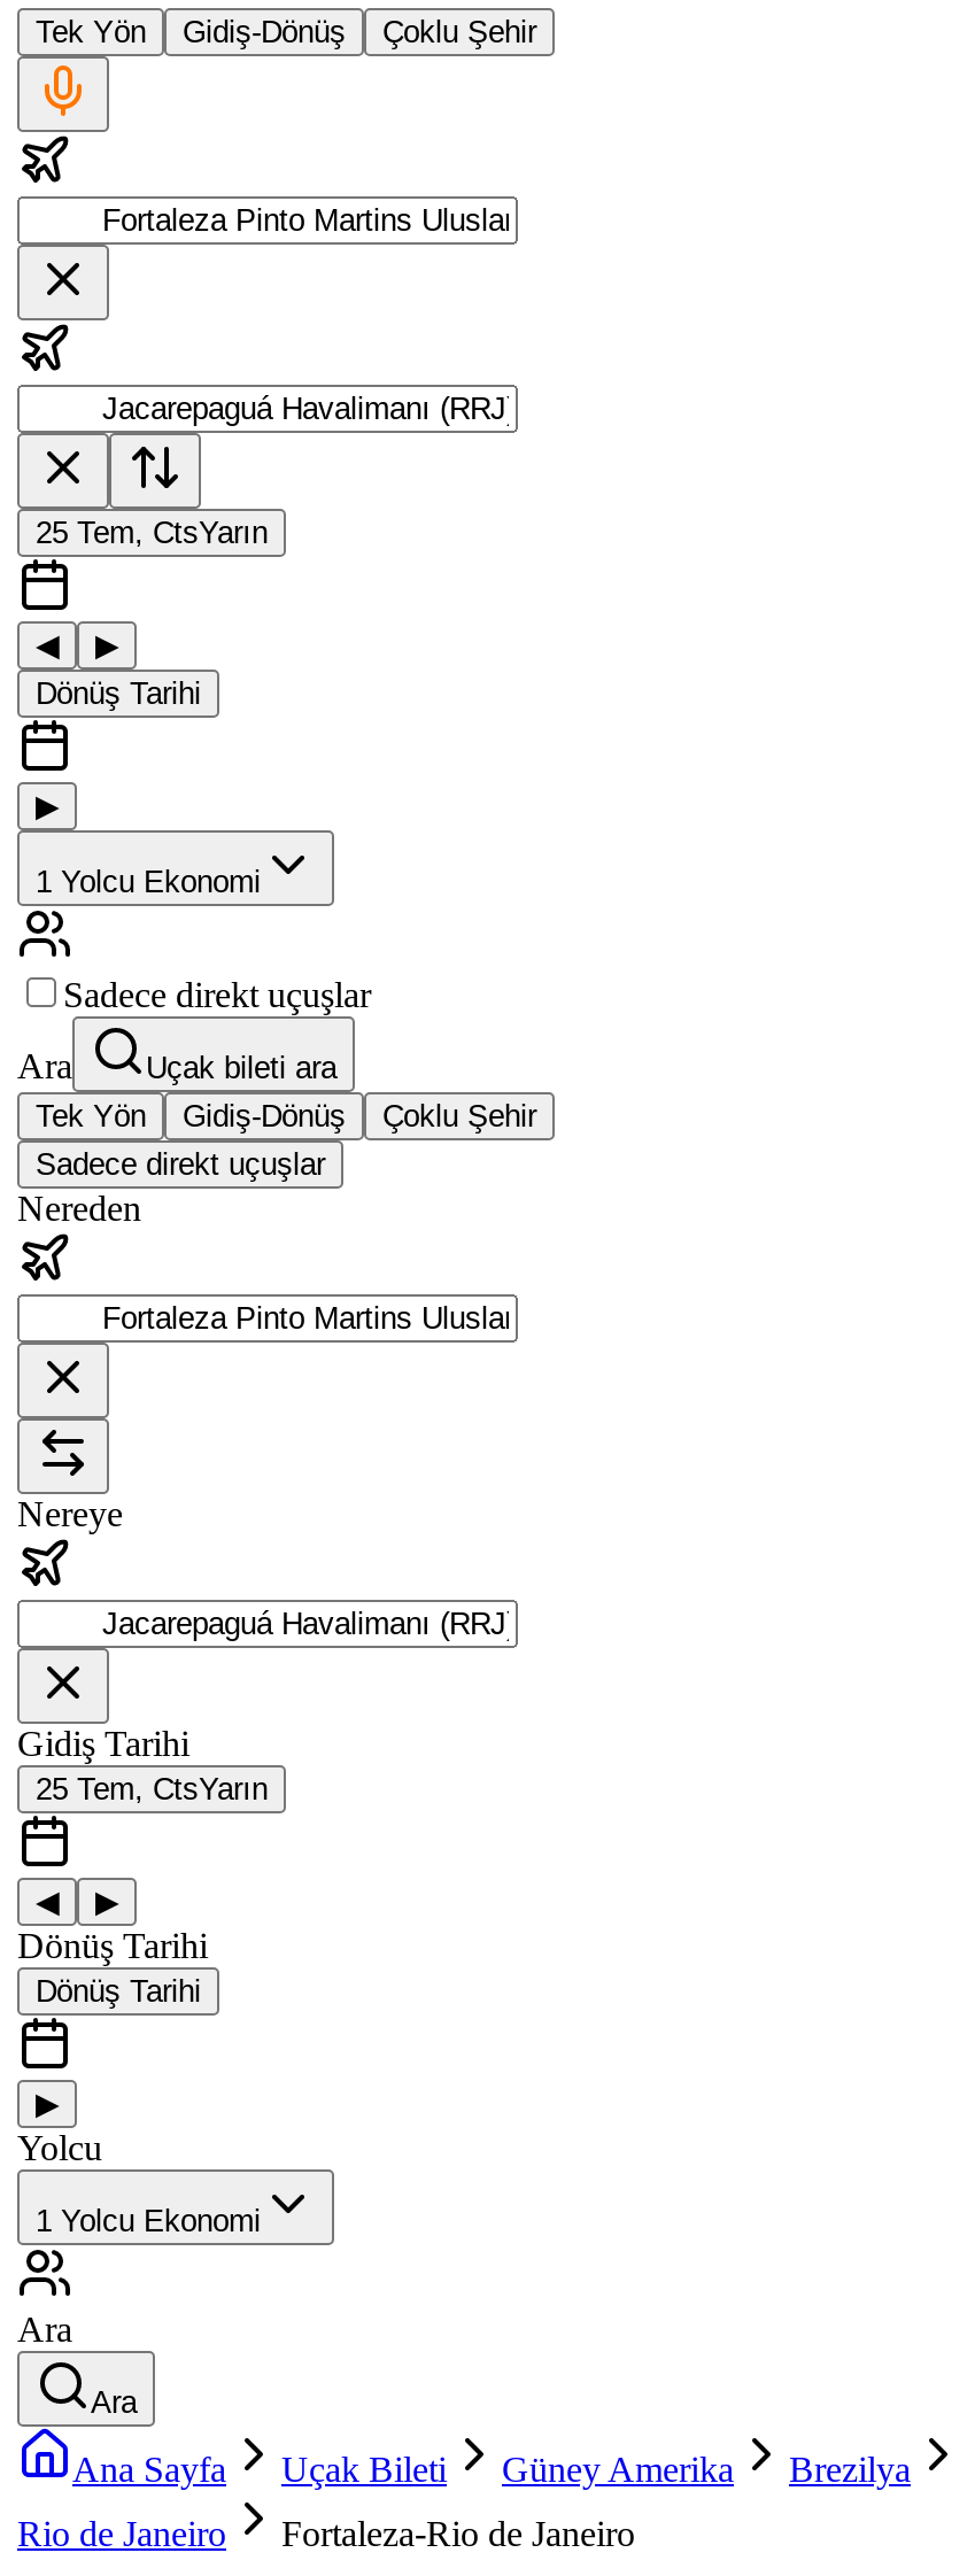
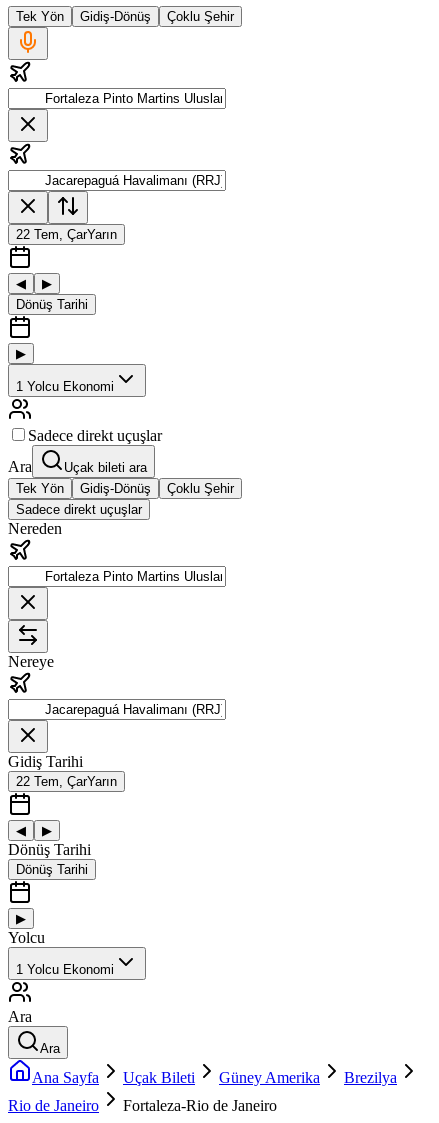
[36,515,268,550] 25 Tem, CtsYarın -> [16,227,117,242] 22 Tem, ÇarYarın
[36,1772,268,1806] 25 Tem, CtsYarın -> [16,774,117,789] 22 Tem, ÇarYarın

